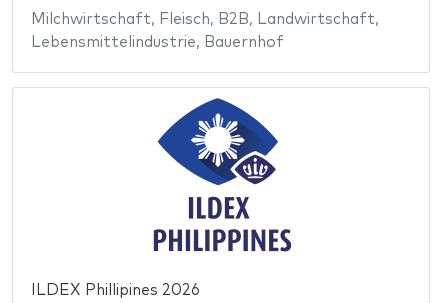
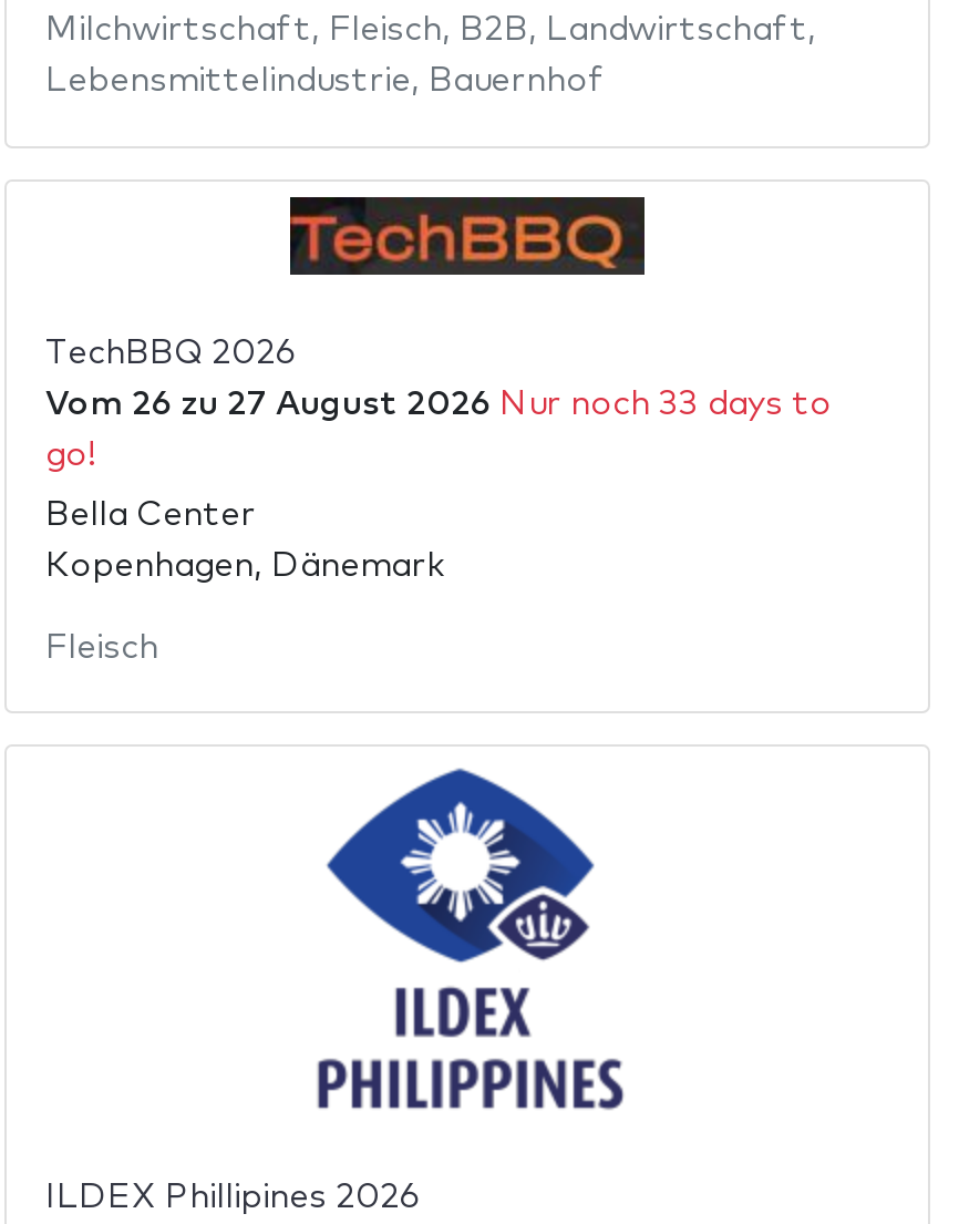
none -> [45,195,832,664] [image] | TechBBQ 2026 | Vom 26 zu 27 August 2026 Nur noch 33 days to | go! | Bella Center | Kopenhagen, Dänemark | Fleisch

